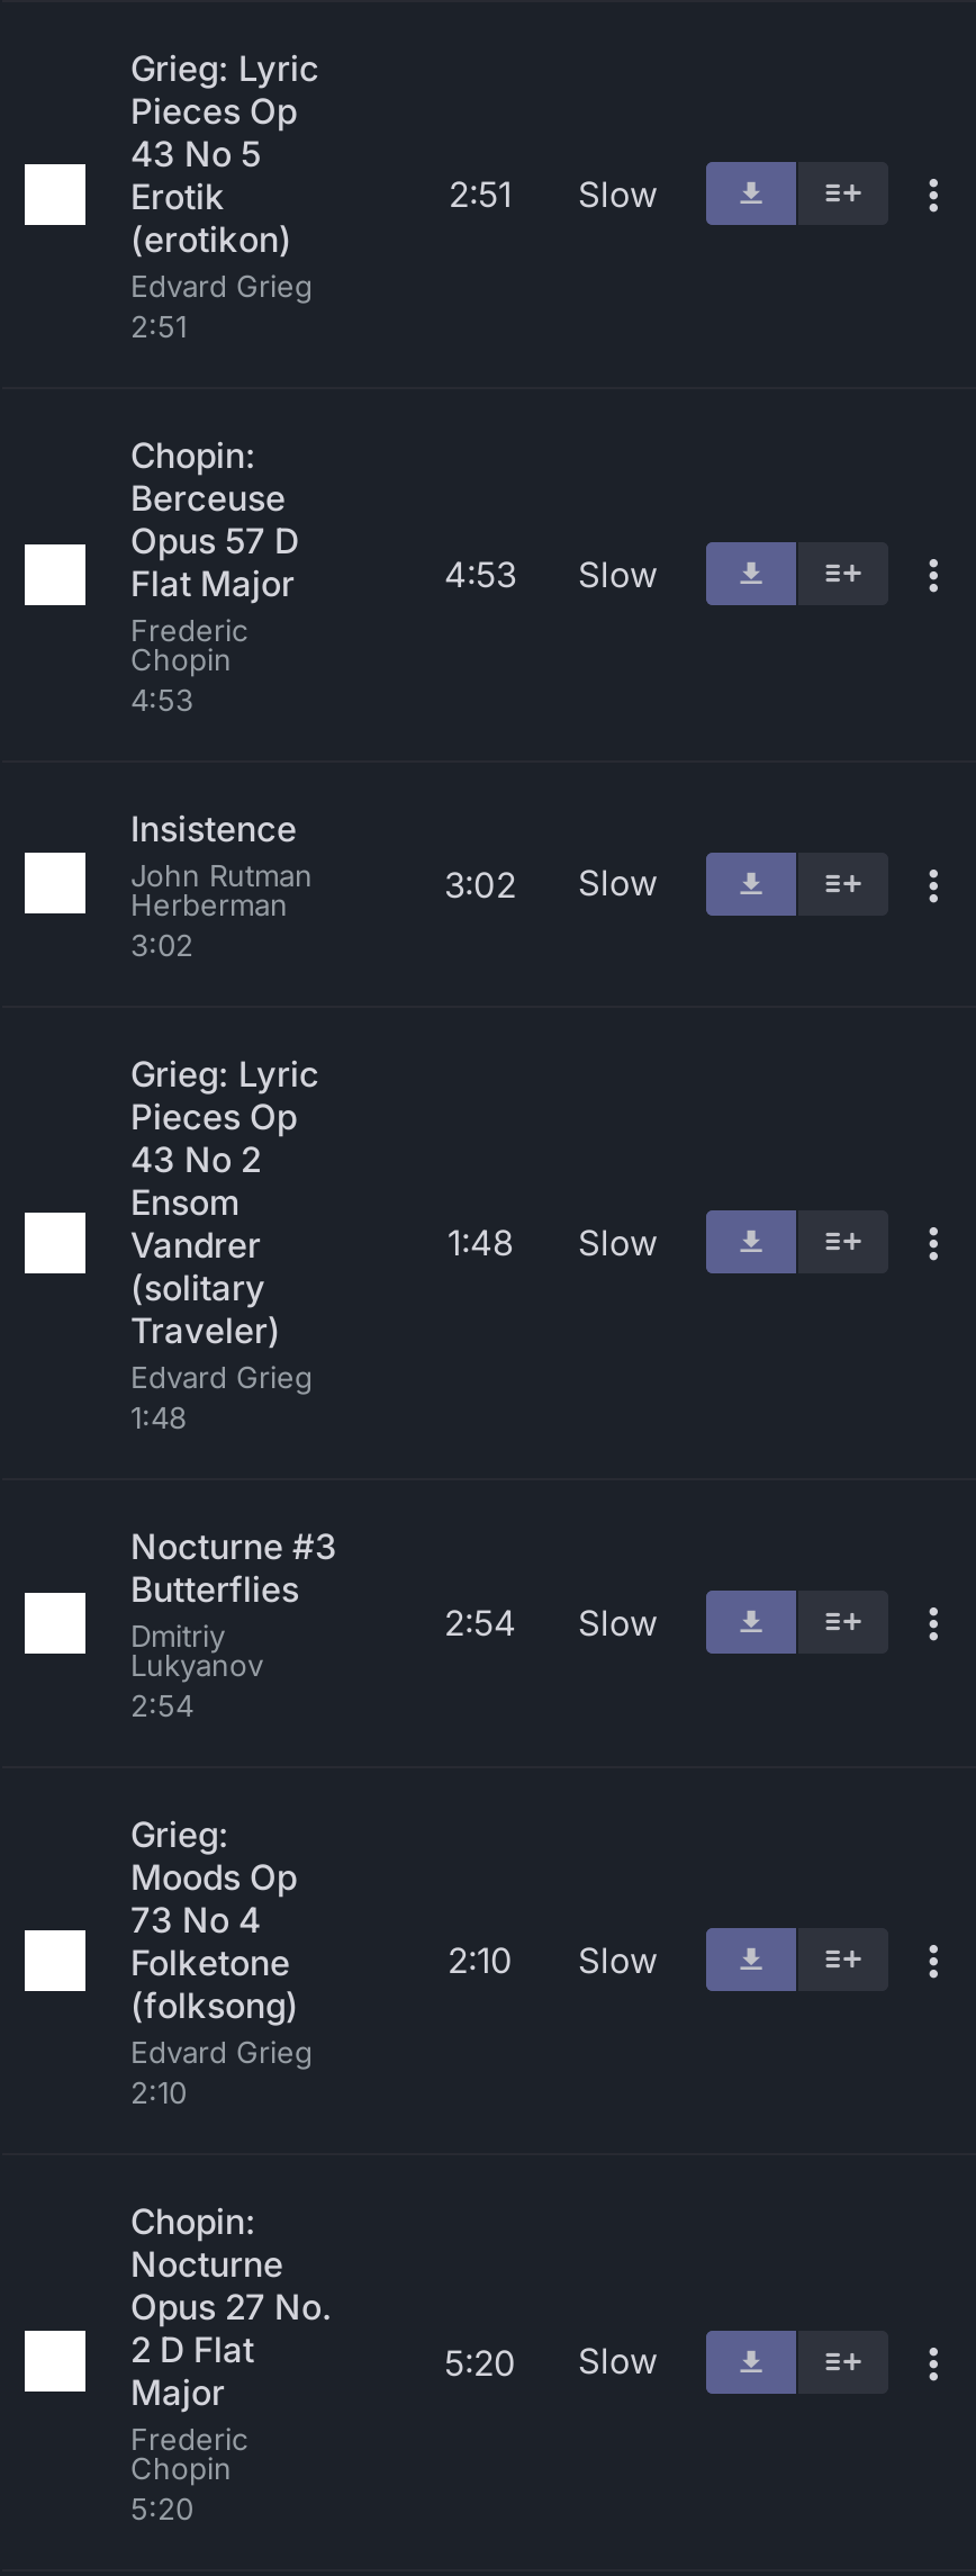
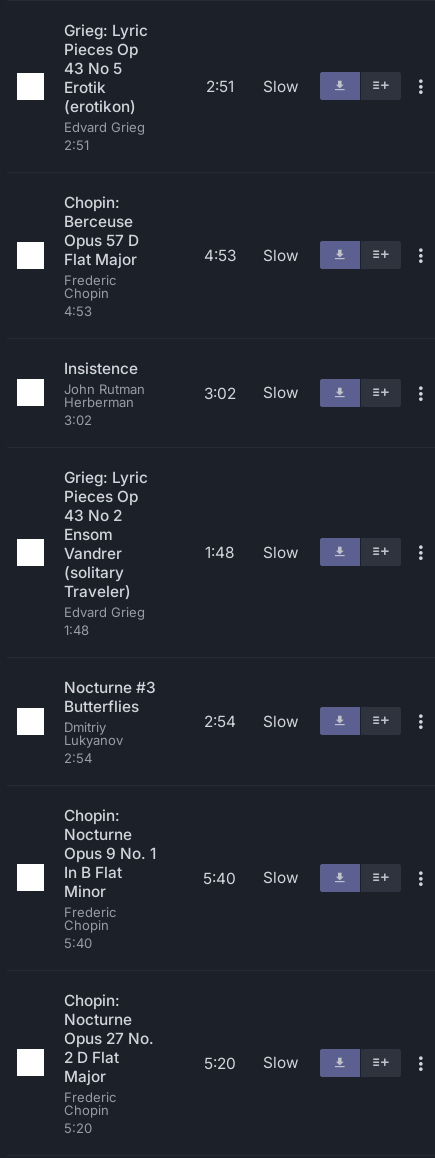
[130,1813,313,2110] Grieg: | Moods Op | 73 No 4 | Folketone | (folksong) | Edvard Grieg | 2:10 -> [64,806,156,951] Chopin: | Nocturne | Opus 9 No. 1 | In B Flat | Minor | Frederic | Chopin | 5:40
[448,1938,659,1982] 2:10 Slow -> [203,868,299,888] 5:40 Slow

